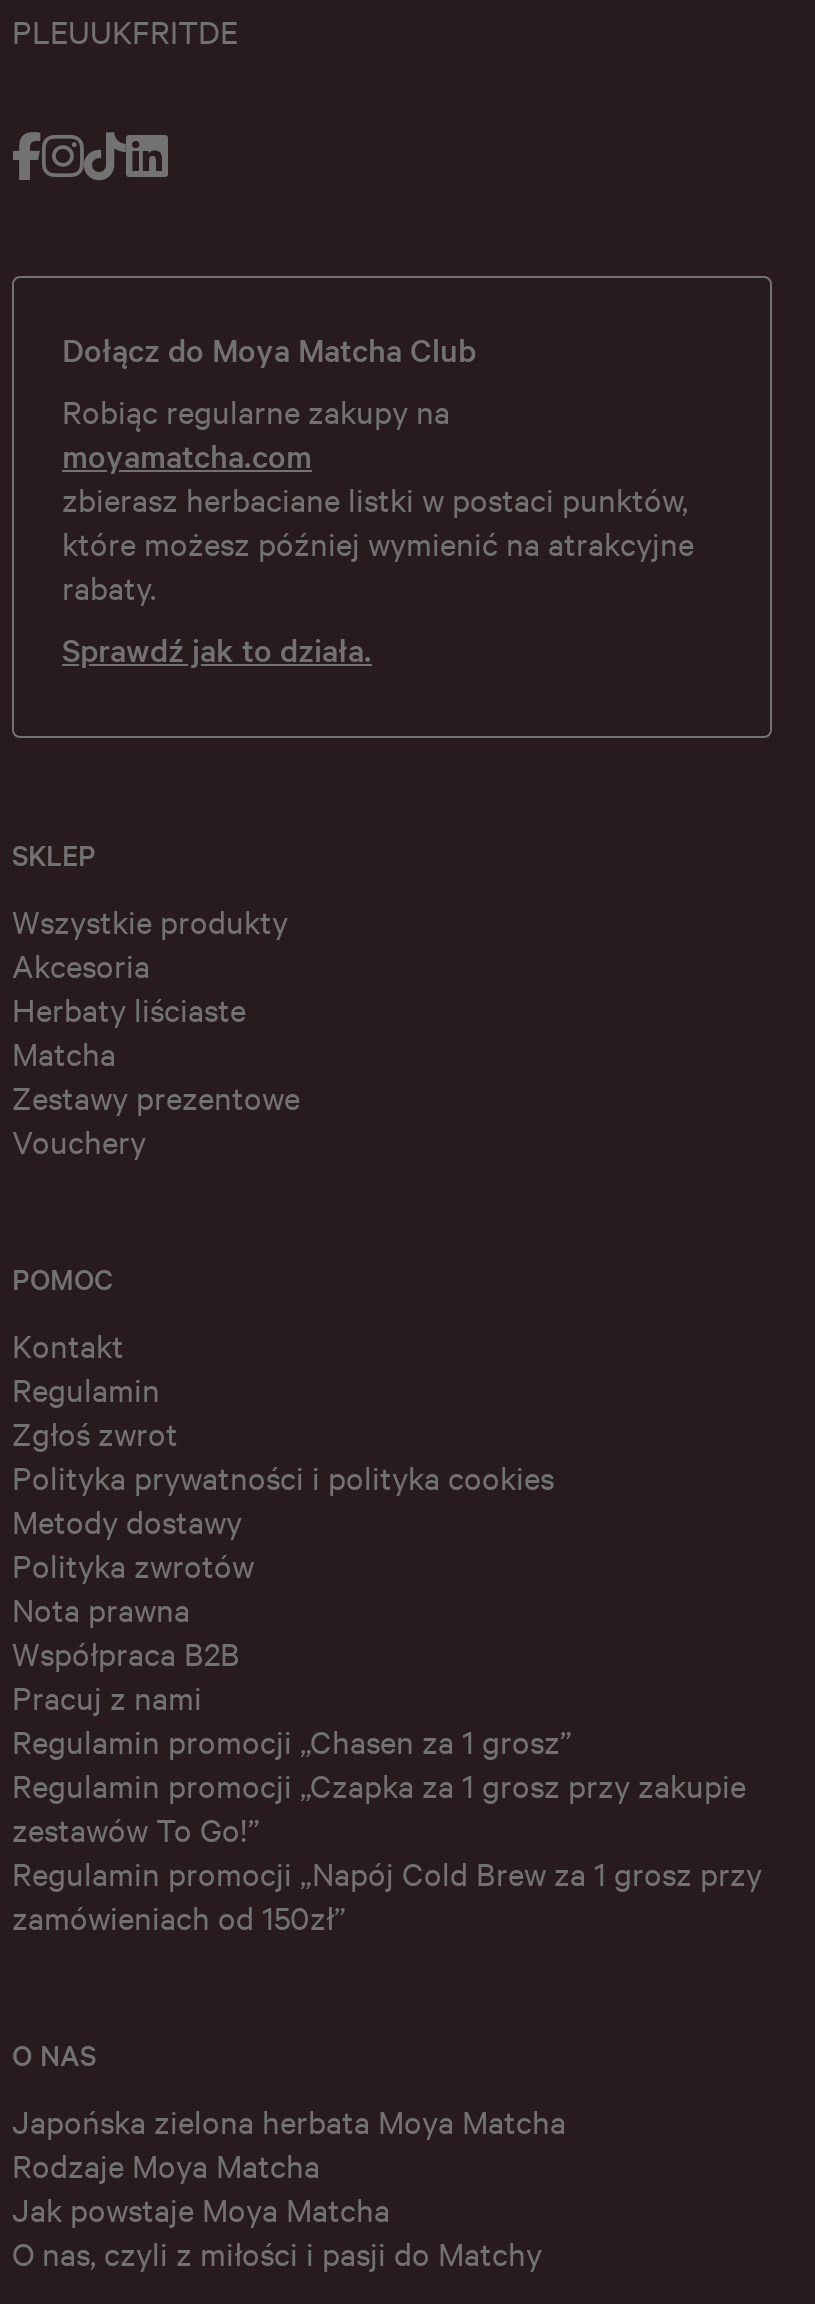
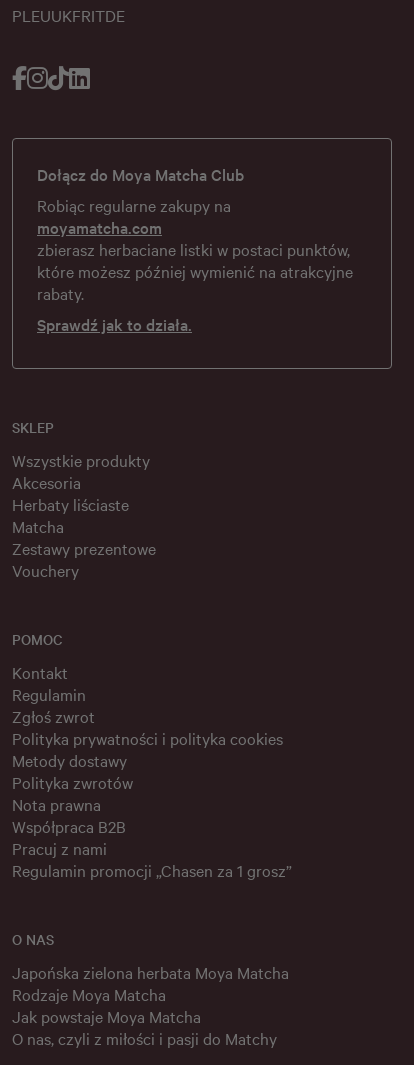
[12,1763,762,1939] Regulamin promocji „Czapka za 1 grosz przy zakupie | zestawów To Go!” | Regulamin promocji „Napój Cold Brew za 1 grosz przy | zamówieniach od 150zł” -> none

